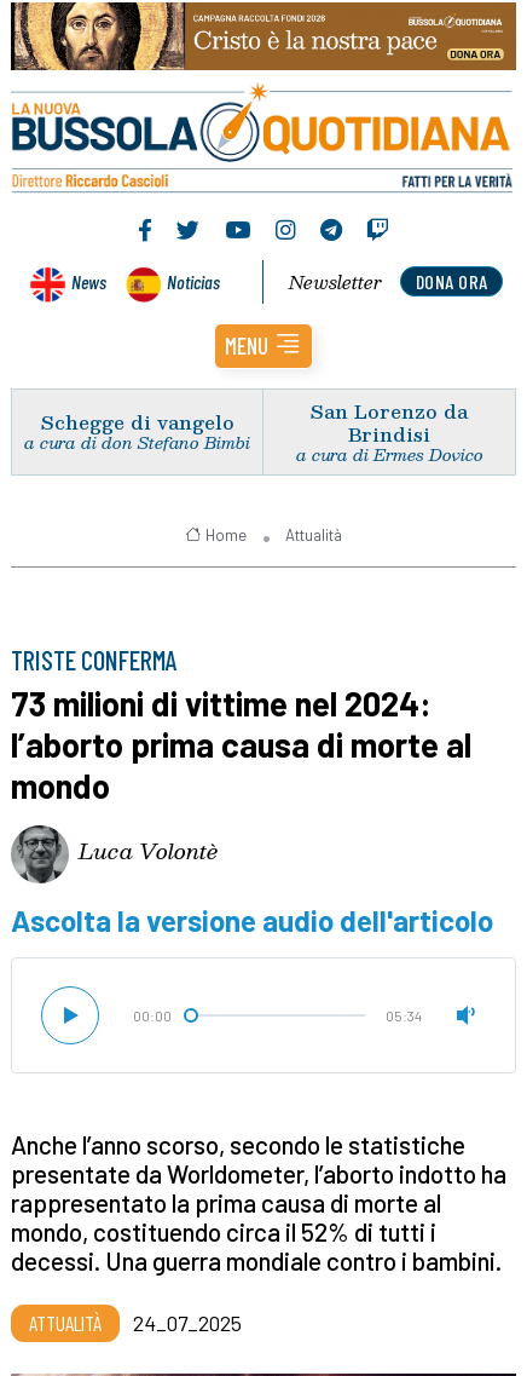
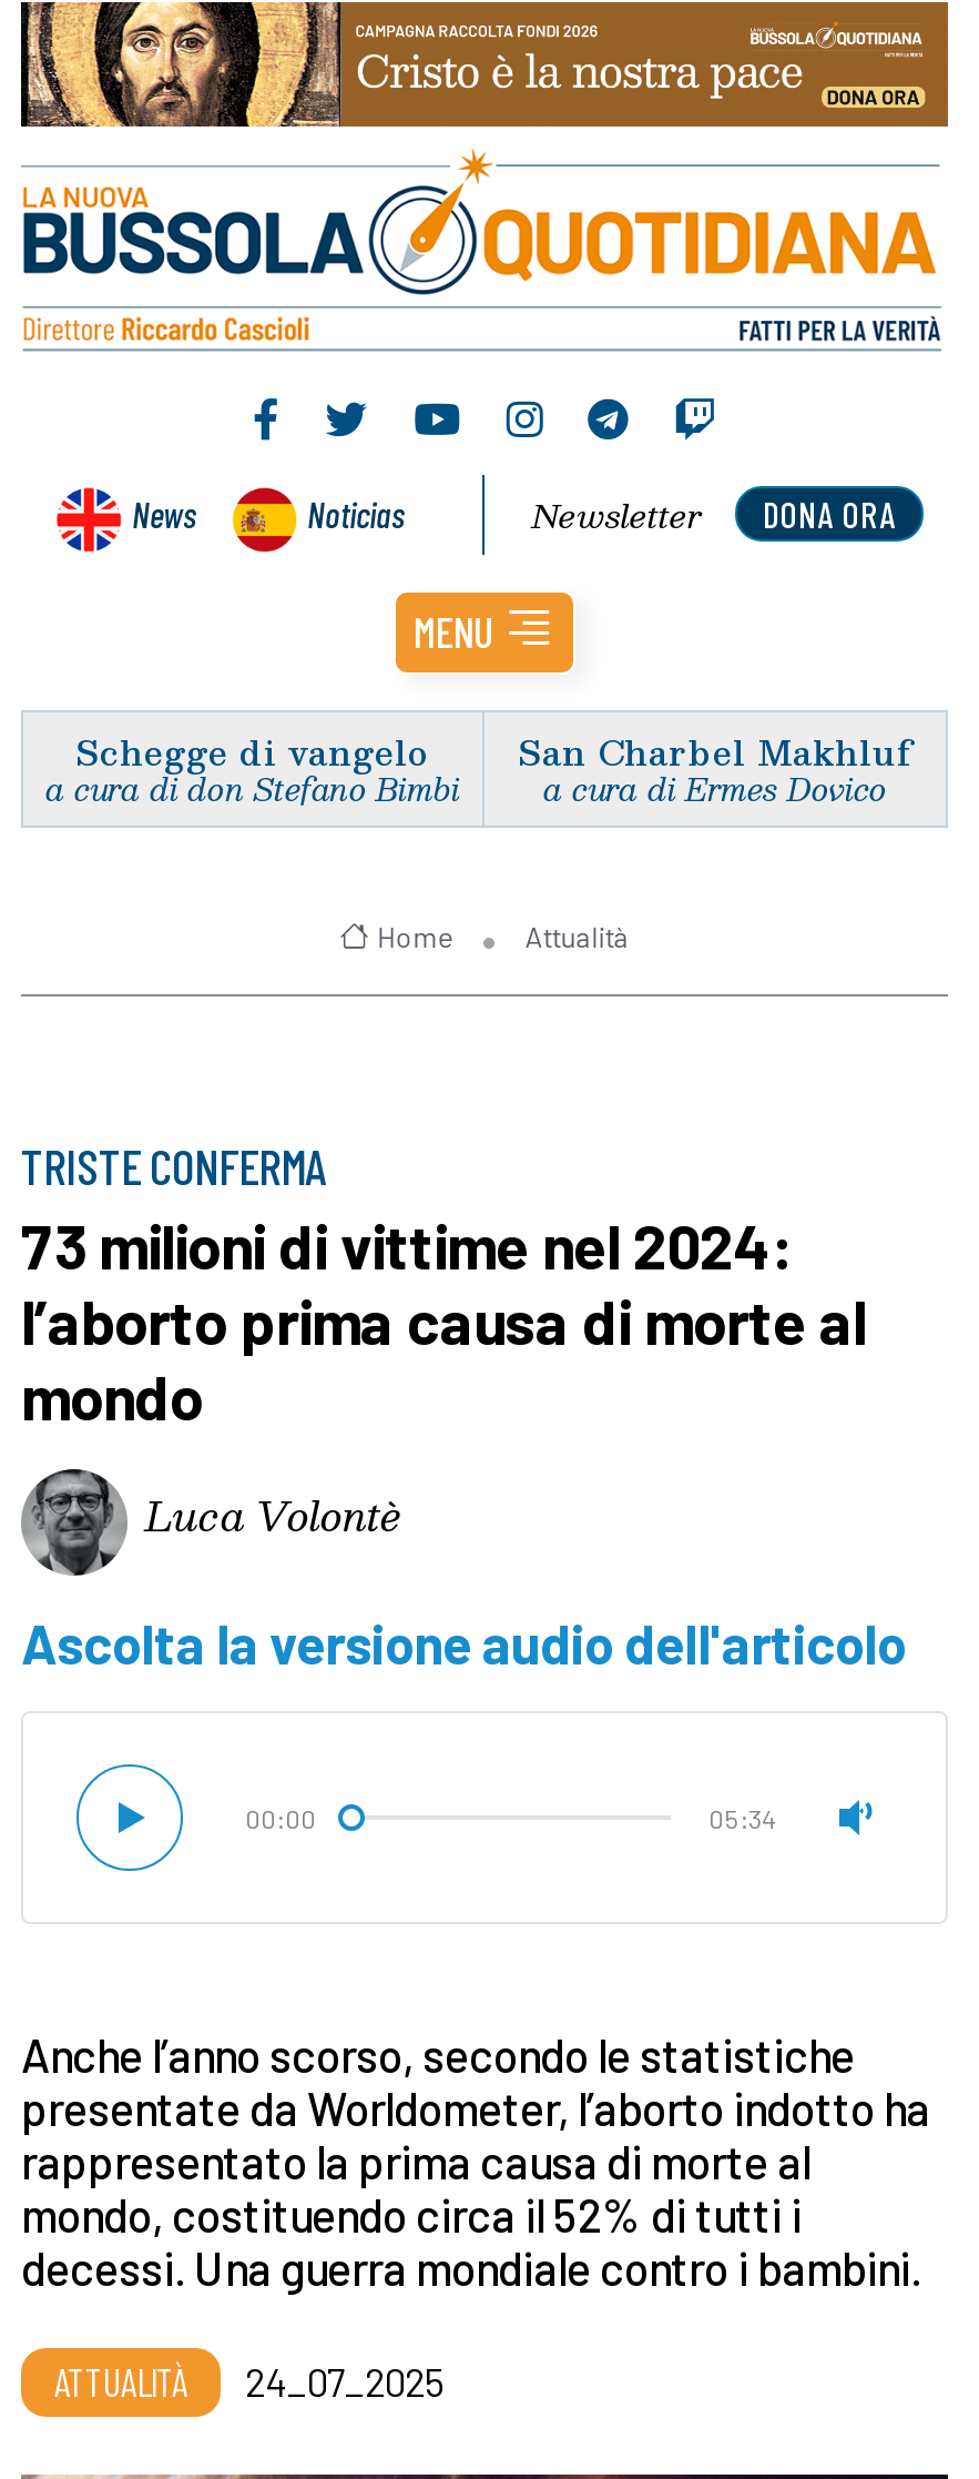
[311,395,468,449] San Lorenzo da | Brindisi -> [518,723,912,778] San Charbel Makhluf

